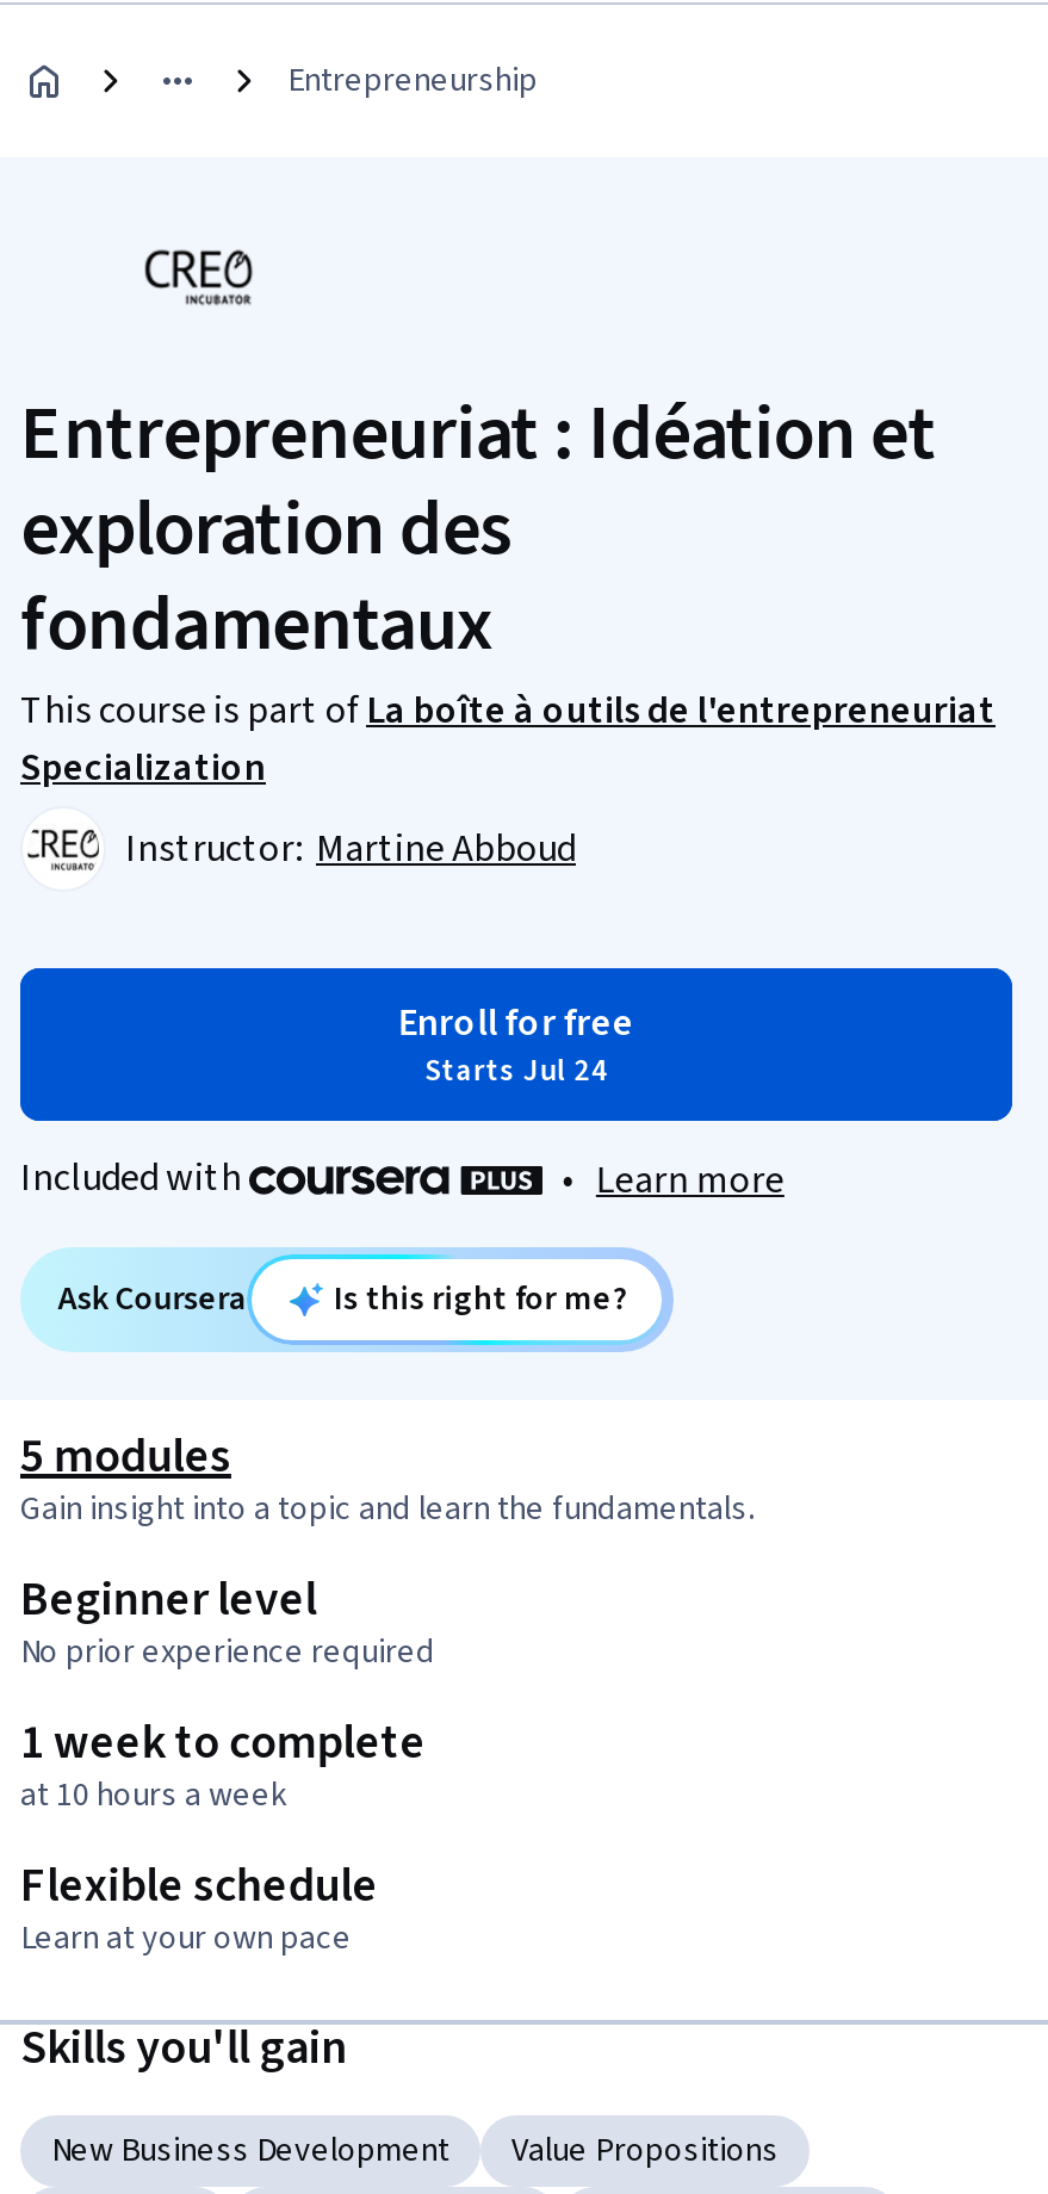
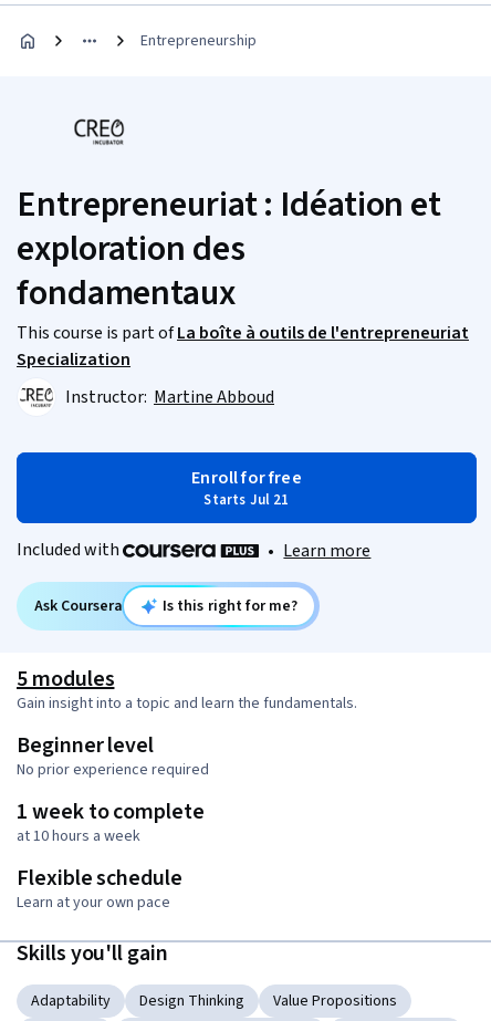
[424,1049,608,1092] Starts Jul 24 -> [204,490,289,510] Starts Jul 21
[51,2127,449,2175] New Business Development -> [31,990,244,1012] Adaptability | Design Thinking

